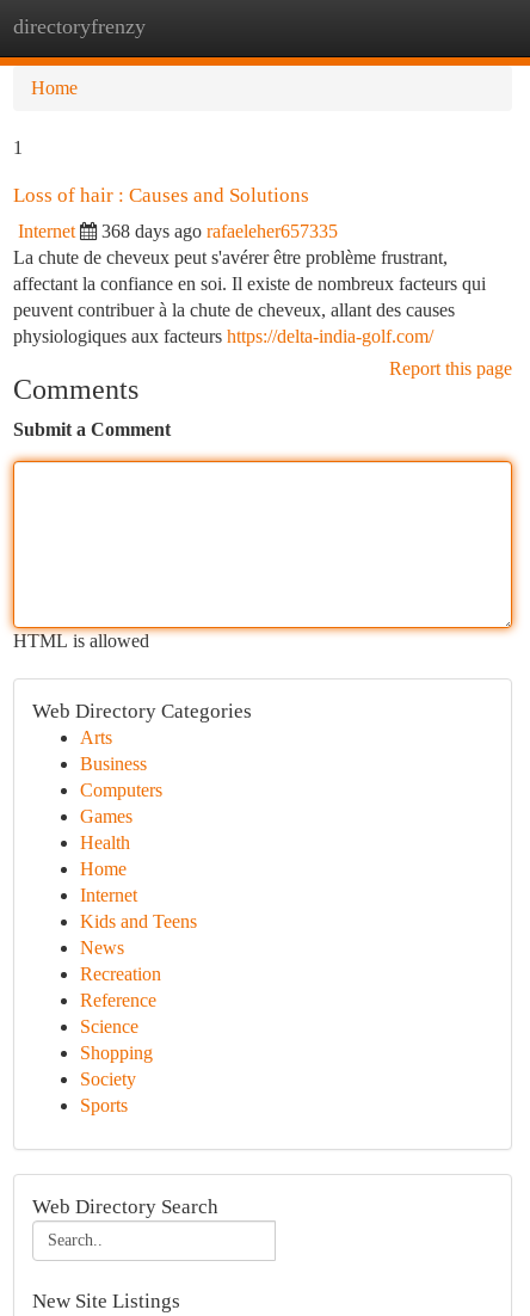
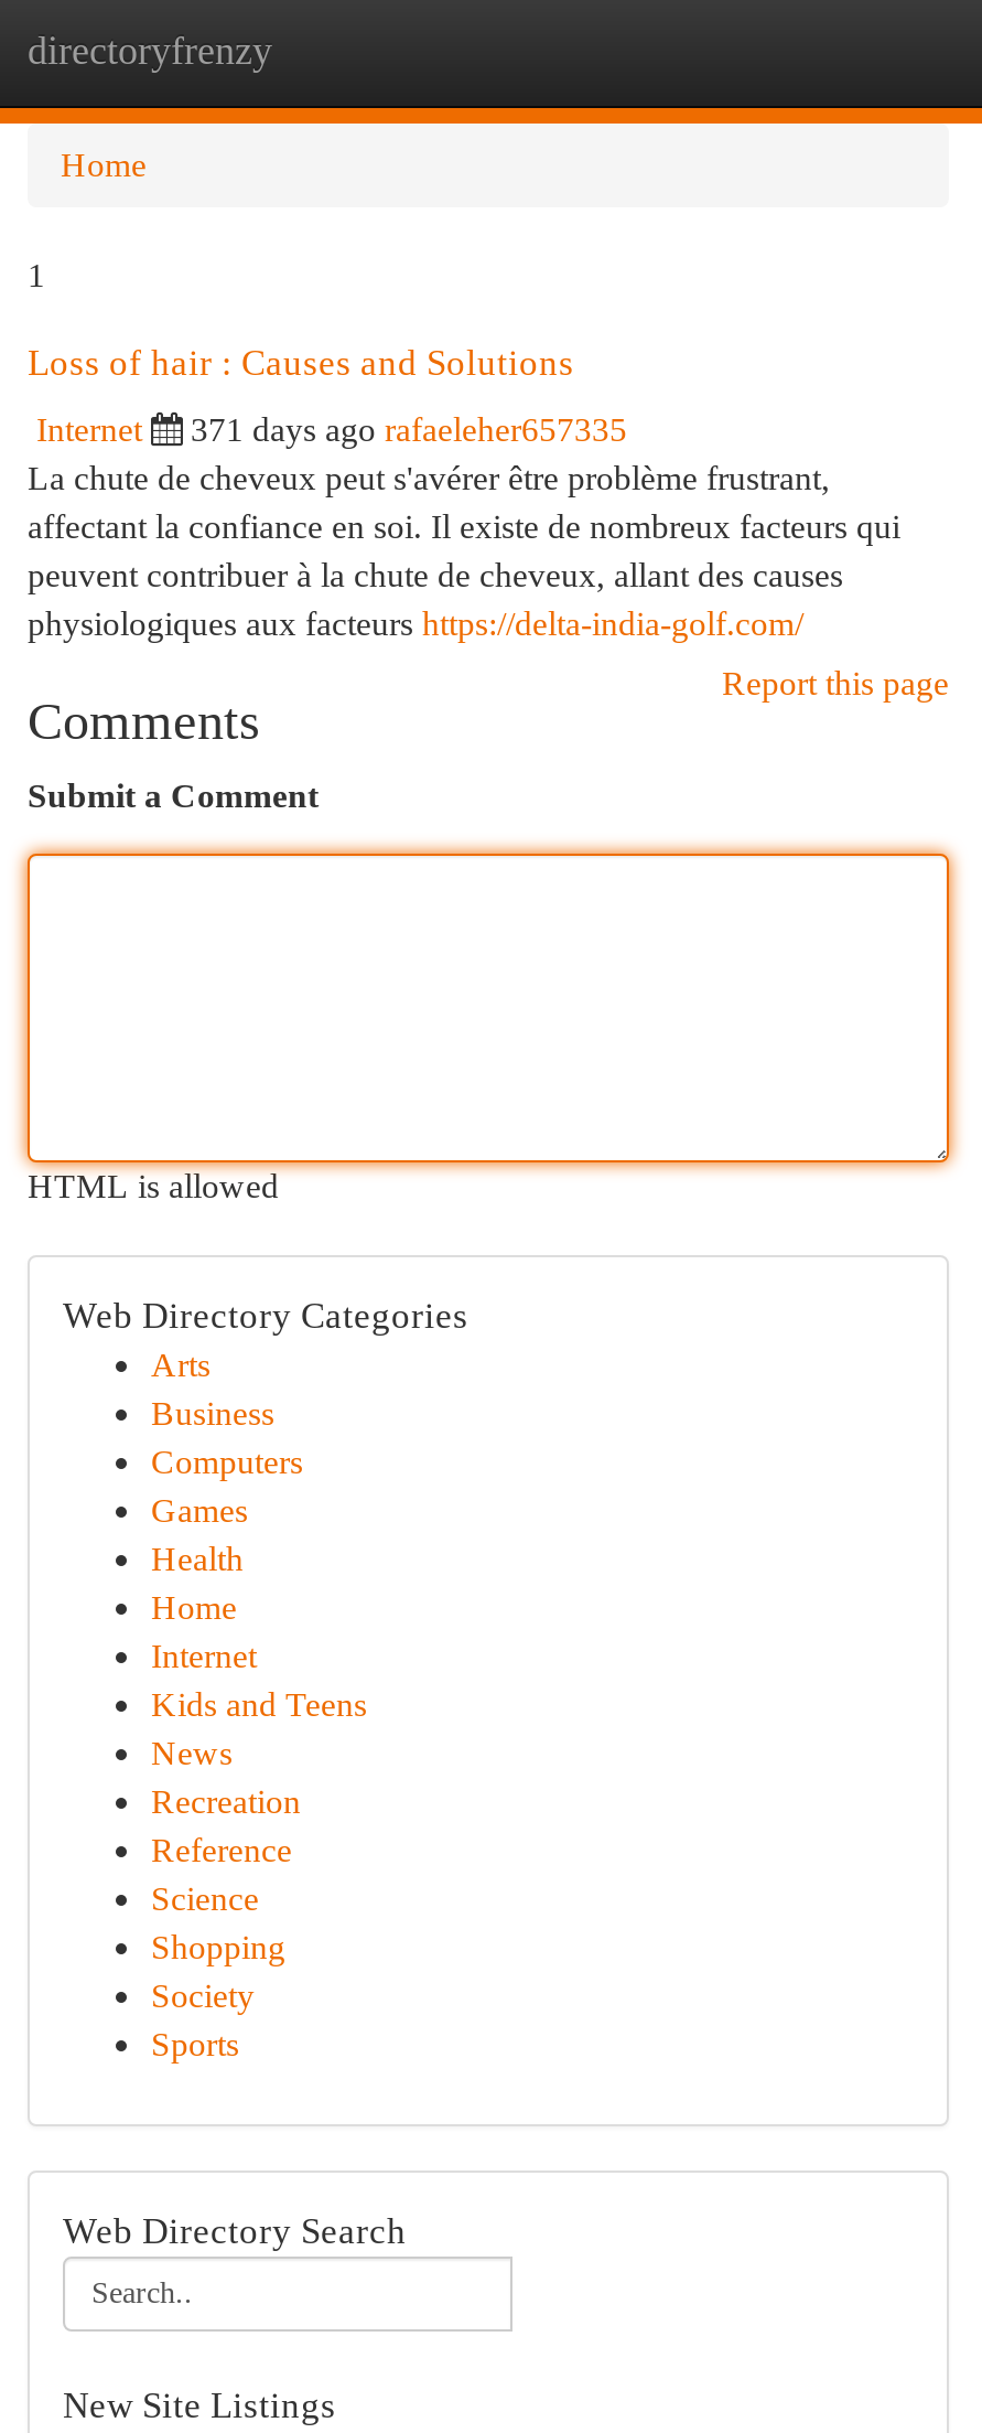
[101,221,338,241] 368 days ago rafaeleher657335 -> [191,410,627,448] 371 days ago rafaeleher657335

